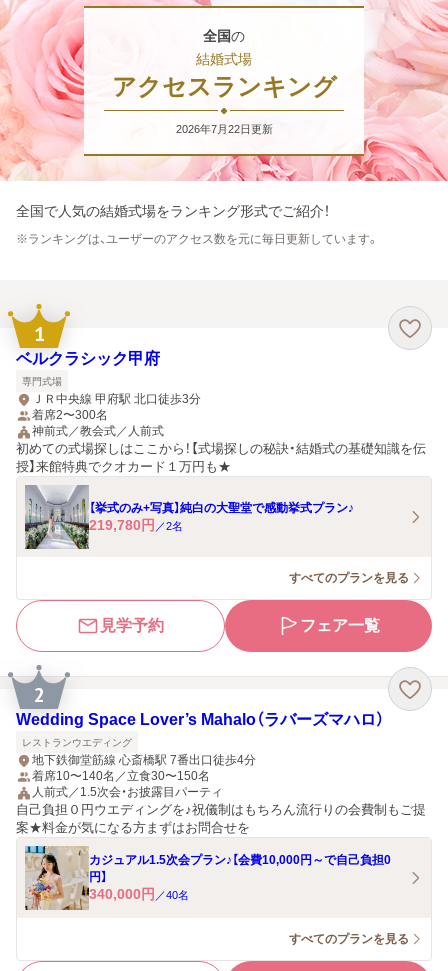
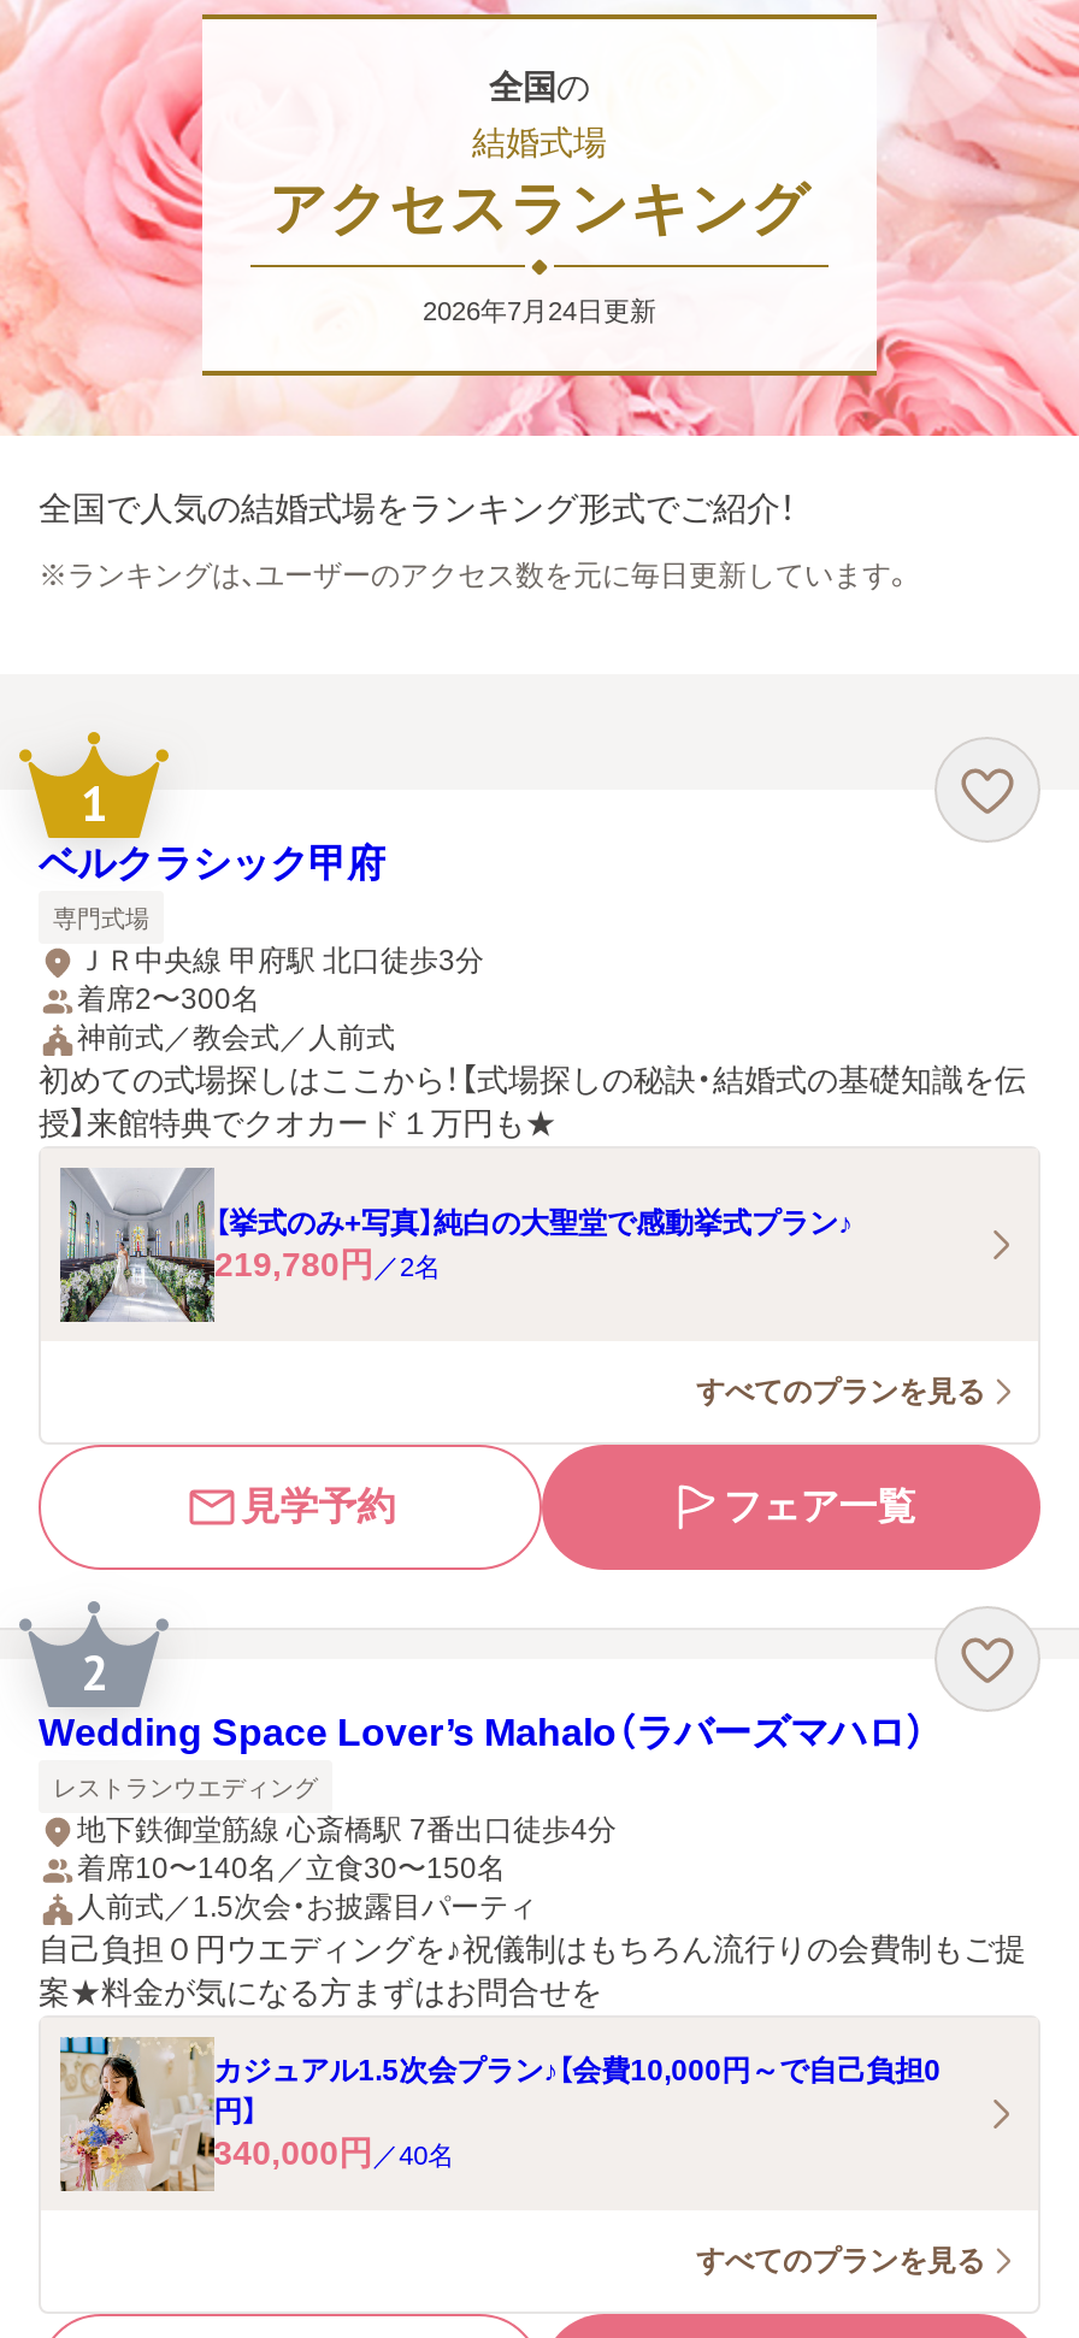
[175,122,272,134] 2026年7月22日更新 -> [423,295,656,324] 2026年7月24日更新

